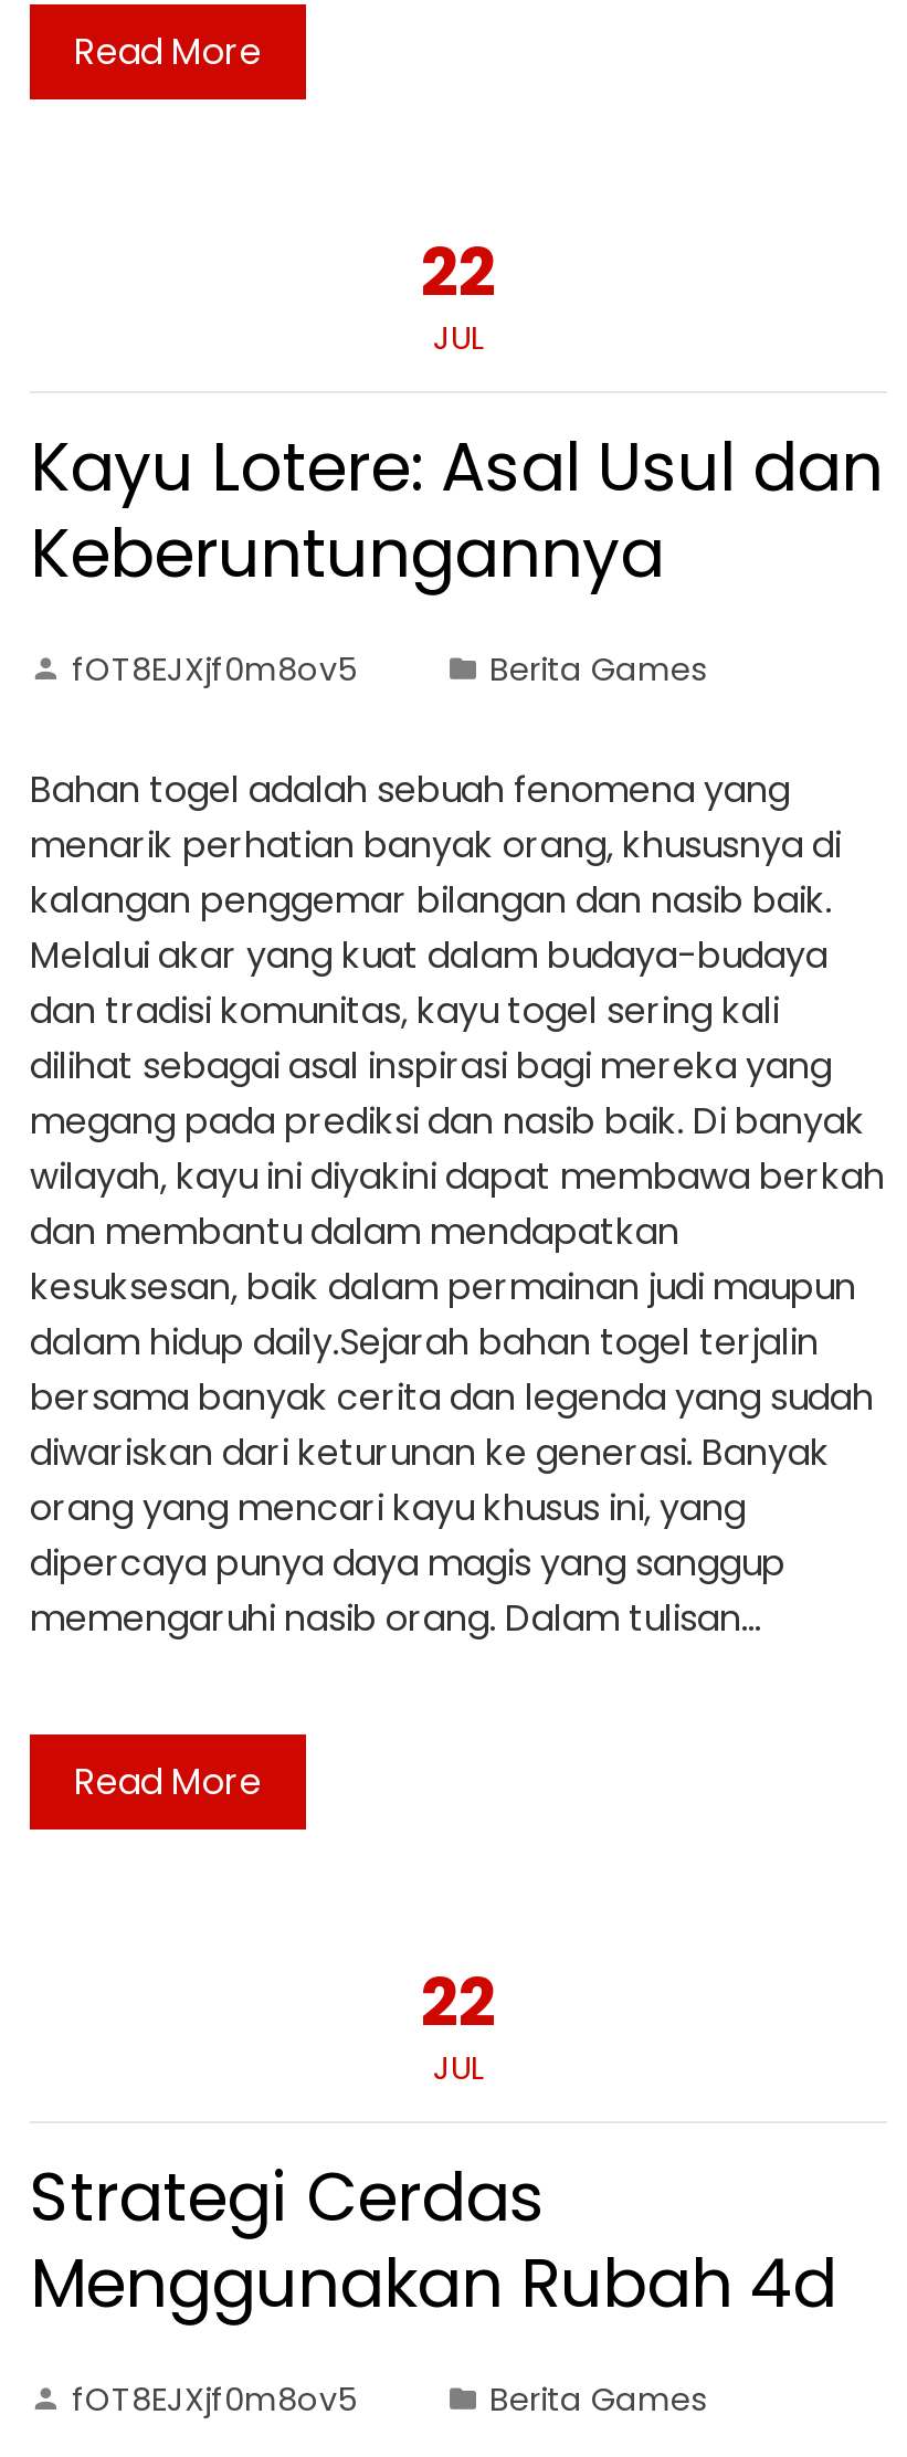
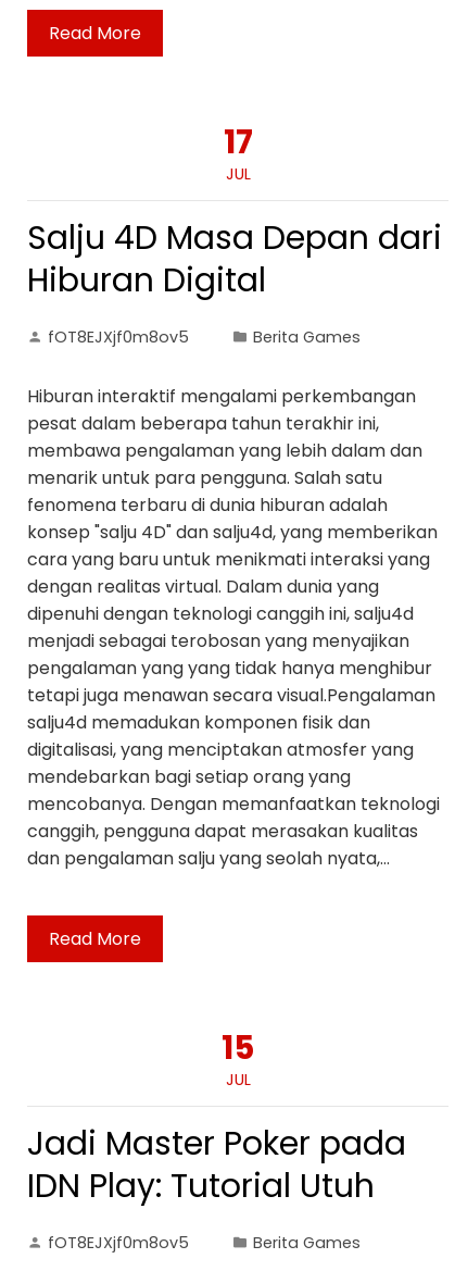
[421,228,496,320] 22 -> [223,120,252,165] 17
[30,422,883,601] Kayu Lotere: Asal Usul dan | Keberuntungannya -> [27,215,442,303] Salju 4D Masa Depan dari | Hiburan Digital
[30,764,885,1644] Bahan togel adalah sebuah fenomena yang | menarik perhatian banyak orang, khususnya di | kalangan penggemar bilangan dan nasib baik. | Melalui akar yang kuat dalam budaya-budaya | dan tradisi komunitas, kayu togel sering kali | dilihat sebagai asal inspirasi bagi mereka yang | megang pada prediksi dan nasib baik. Di banyak | wilayah, kayu ini diyakini dapat membawa berkah | dan membantu dalam mendapatkan | kesuksesan, baik dalam permainan judi maupun | dalam hidup daily.Sejarah bahan togel terjalin | bersama banyak cerita dan legenda yang sudah | diwariskan dari keturunan ke generasi. Banyak | orang yang mencari kayu khusus ini, yang | dipercaya punya daya magis yang sanggup | memengaruhi nasib orang. Dalam tulisan… -> [27,384,440,871] Hiburan interaktif mengalami perkembangan | pesat dalam beberapa tahun terakhir ini, | membawa pengalaman yang lebih dalam dan | menarik untuk para pengguna. Salah satu | fenomena terbaru di dunia hiburan adalah | konsep "salju 4D" dan salju4d, yang memberikan | cara yang baru untuk menikmati interaksi yang | dengan realitas virtual. Dalam dunia yang | dipenuhi dengan teknologi canggih ini, salju4d | menjadi sebagai terobosan yang menyajikan | pengalaman yang yang tidak hanya menghibur | tetapi juga menawan secara visual.Pengalaman | salju4d memadukan komponen fisik dan | digitalisasi, yang menciptakan atmosfer yang | mendebarkan bagi setiap orang yang | mencobanya. Dengan memanfaatkan teknologi | canggih, pengguna dapat merasakan kualitas | dan pengalaman salju yang seolah nyata,…
[421,1958,496,2050] 22 -> [222,1025,254,1071] 15
[30,2152,836,2331] Strategi Cerdas | Menggunakan Rubah 4d -> [27,1121,406,1209] Jadi Master Poker pada | IDN Play: Tutorial Utuh

